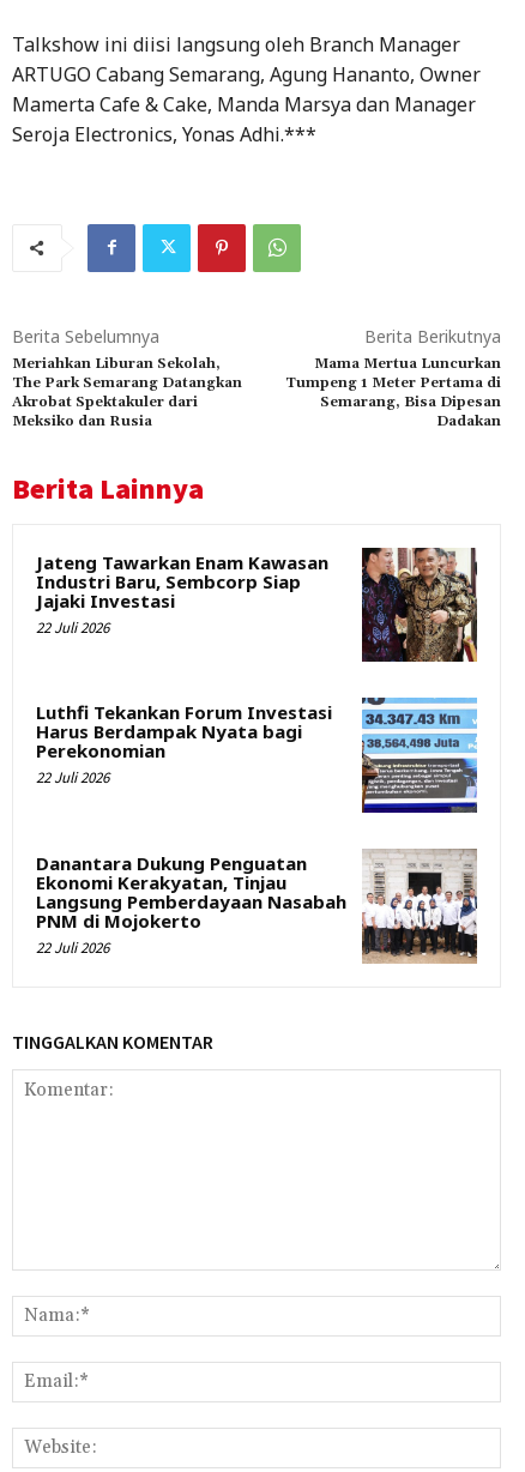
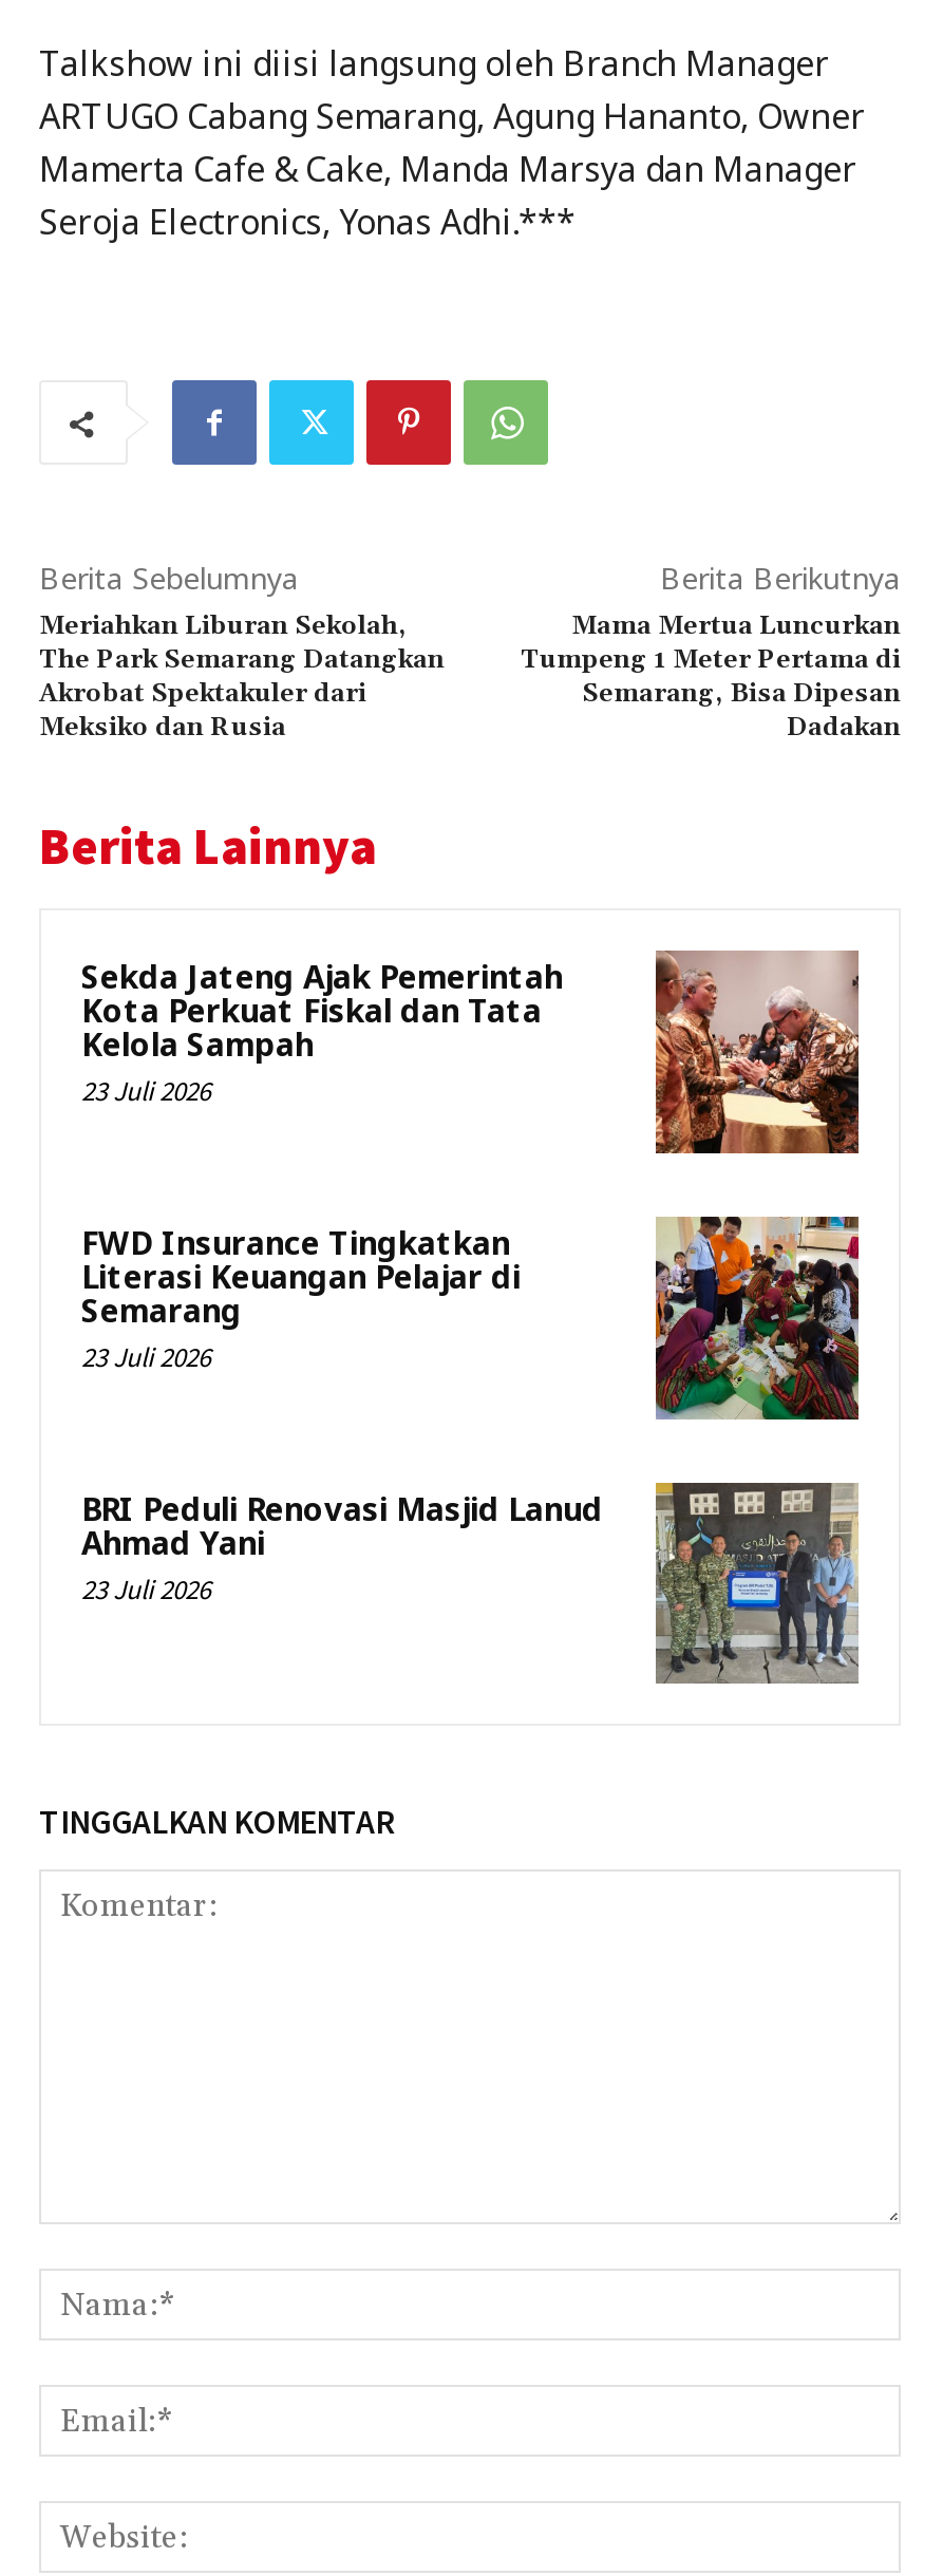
[36,550,328,637] Jateng Tawarkan Enam Kawasan | Industri Baru, Sembcorp Siap | Jajaki Investasi | 22 Juli 2026 -> [81,955,563,1109] Sekda Jateng Ajak Pemerintah | Kota Perkuat Fiskal dan Tata | Kelola Sampah | 23 Juli 2026
[361,547,478,663] [image] -> [654,949,861,1157] [image]
[36,701,332,788] Luthfi Tekankan Forum Investasi | Harus Berdampak Nyata bagi | Perekonomian | 22 Juli 2026 -> [81,1221,521,1375] FWD Insurance Tingkatkan | Literasi Keuangan Pelajar di | Semarang | 23 Juli 2026
[361,696,478,814] [image] -> [654,1214,861,1423] [image]
[36,849,478,964] [image] | Danantara Dukung Penguatan | Ekonomi Kerakyatan, Tinjau | Langsung Pemberdayaan Nasabah | PNM di Mojokerto | 22 Juli 2026 -> [81,1482,859,1685] [image] | BRI Peduli Renovasi Masjid Lanud | Ahmad Yani | 23 Juli 2026

